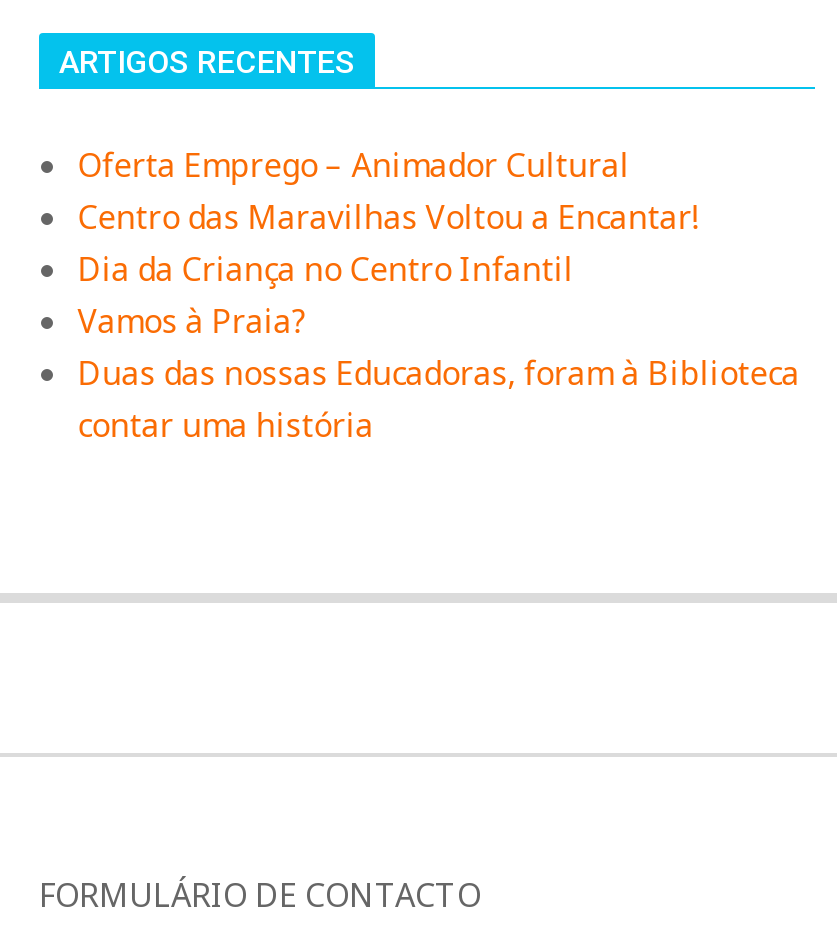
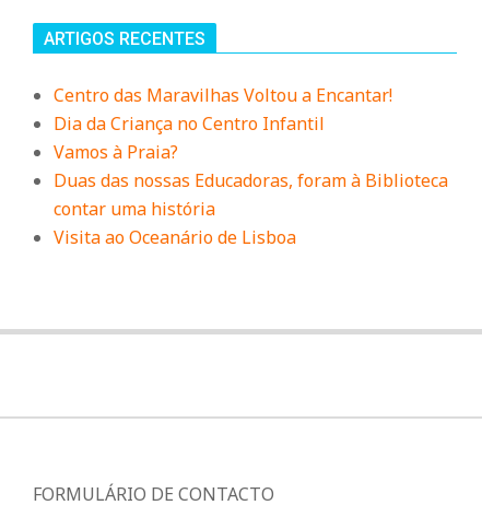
[77,143,629,187] Oferta Emprego – Animador Cultural -> none
moved [77,195,799,447] -> [54,83,448,221]: Centro das Maravilhas Voltou a Encantar! | Dia da Criança no Centro Infantil | Vamos à Praia? | Duas das nossas Educadoras, foram à Biblioteca | contar uma história
none -> [54,225,296,249] Visita ao Oceanário de Lisboa

